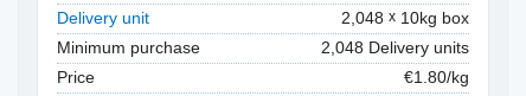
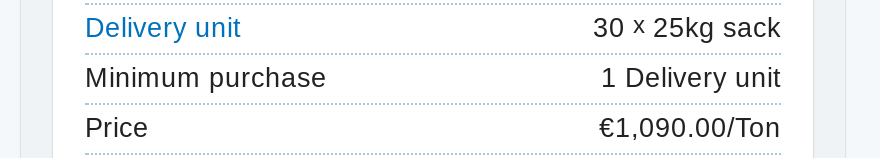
[341,9,469,27] 2,048 10kg box -> [593,13,781,43] 30 25kg sack
[321,39,469,56] 2,048 Delivery units -> [601,63,781,93] 1 Delivery unit
[404,68,469,86] €1.80/kg -> [599,113,781,143] €1,090.00/Ton

